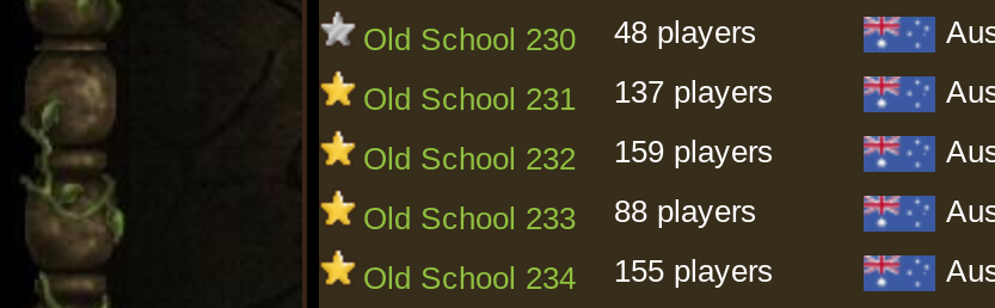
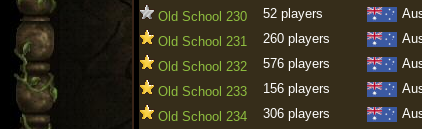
[363,14,757,57] Old School 230 48 players -> [157,6,322,24] Old School 230 52 players
[363,74,774,117] Old School 231 137 players -> [157,31,329,49] Old School 231 260 players
[363,134,774,177] Old School 232 159 players -> [157,56,329,74] Old School 232 576 players
[363,193,757,236] Old School 233 88 players -> [157,81,329,99] Old School 233 156 players
[363,253,774,296] Old School 234 155 players -> [157,106,329,124] Old School 234 306 players

